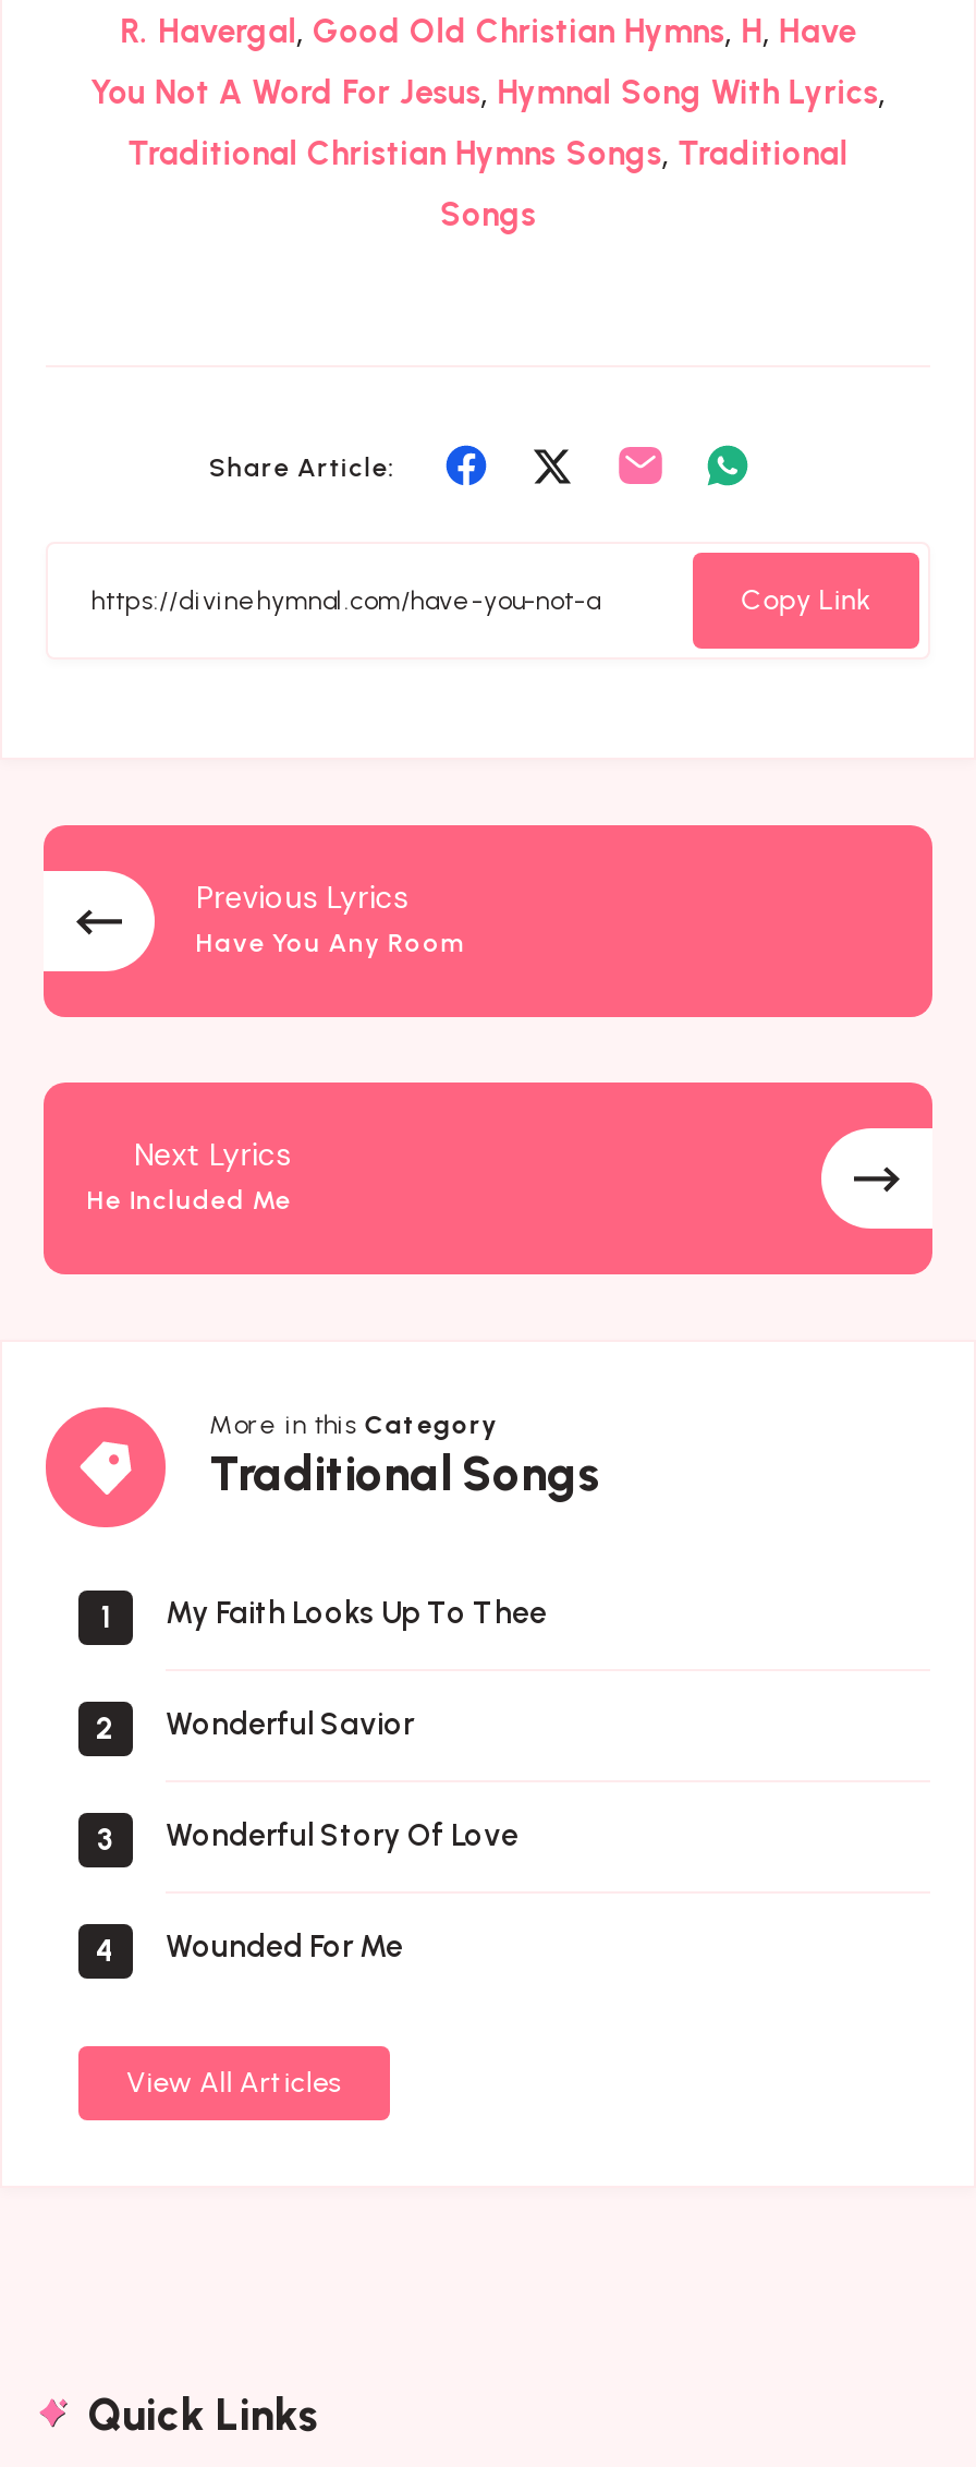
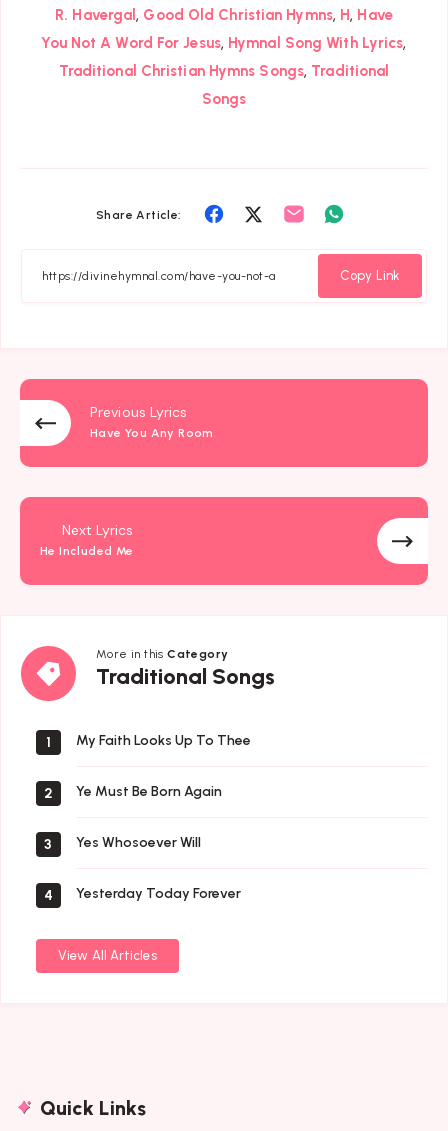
[166,1705,414,1742] Wonderful Savior -> [76,783,222,800] Ye Must Be Born Again
[166,1817,518,1854] Wonderful Story Of Love -> [76,834,201,851] Yes Whosoever Will
[166,1928,403,1965] Wounded For Me -> [76,885,241,902] Yesterday Today Forever

